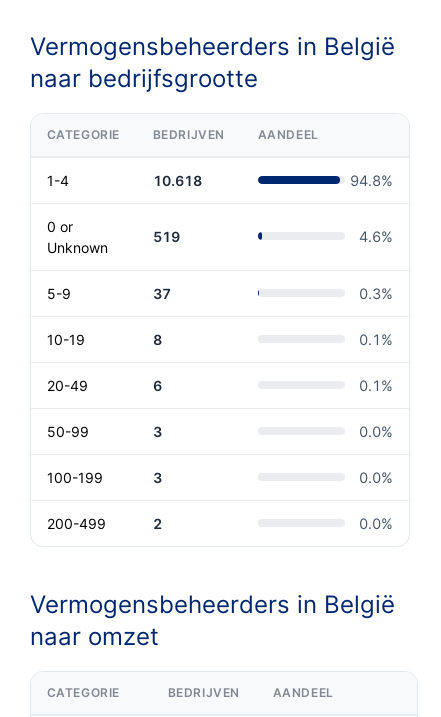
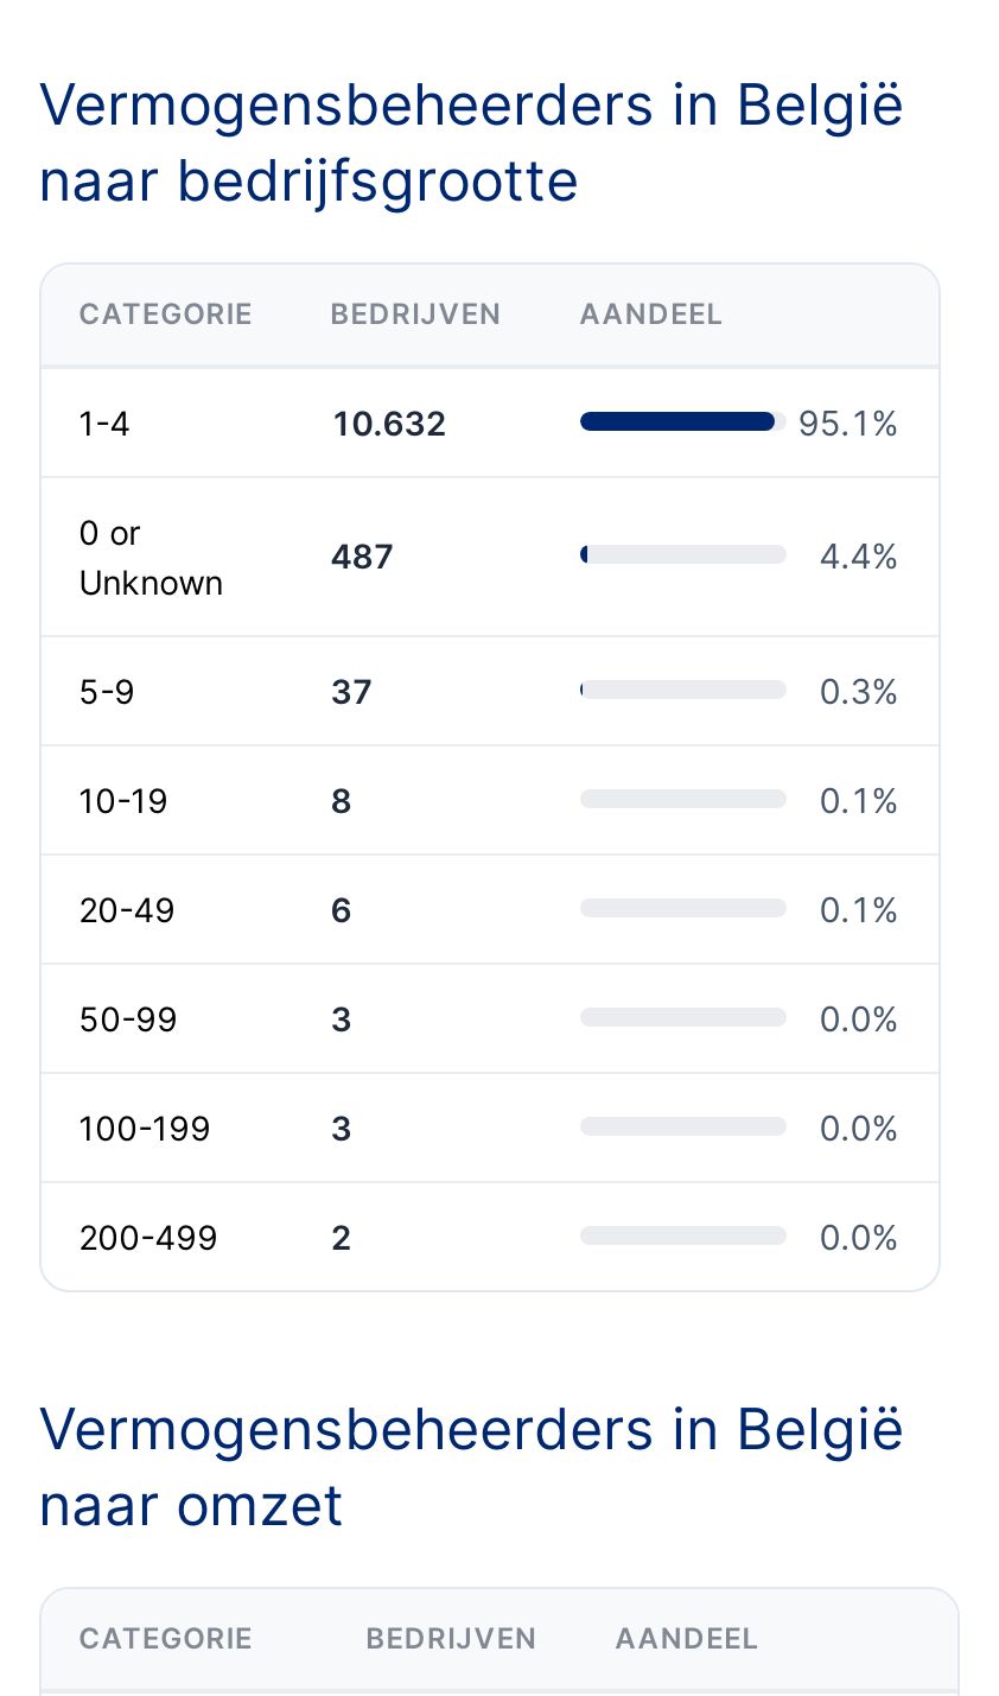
[153,172,202,189] 10.618 -> [330,402,447,442] 10.632
[350,172,393,189] 94.8% -> [798,402,900,442] 95.1%
[153,228,180,245] 519 -> [330,535,394,575] 487
[359,228,393,245] 4.6% -> [819,535,900,575] 4.4%

